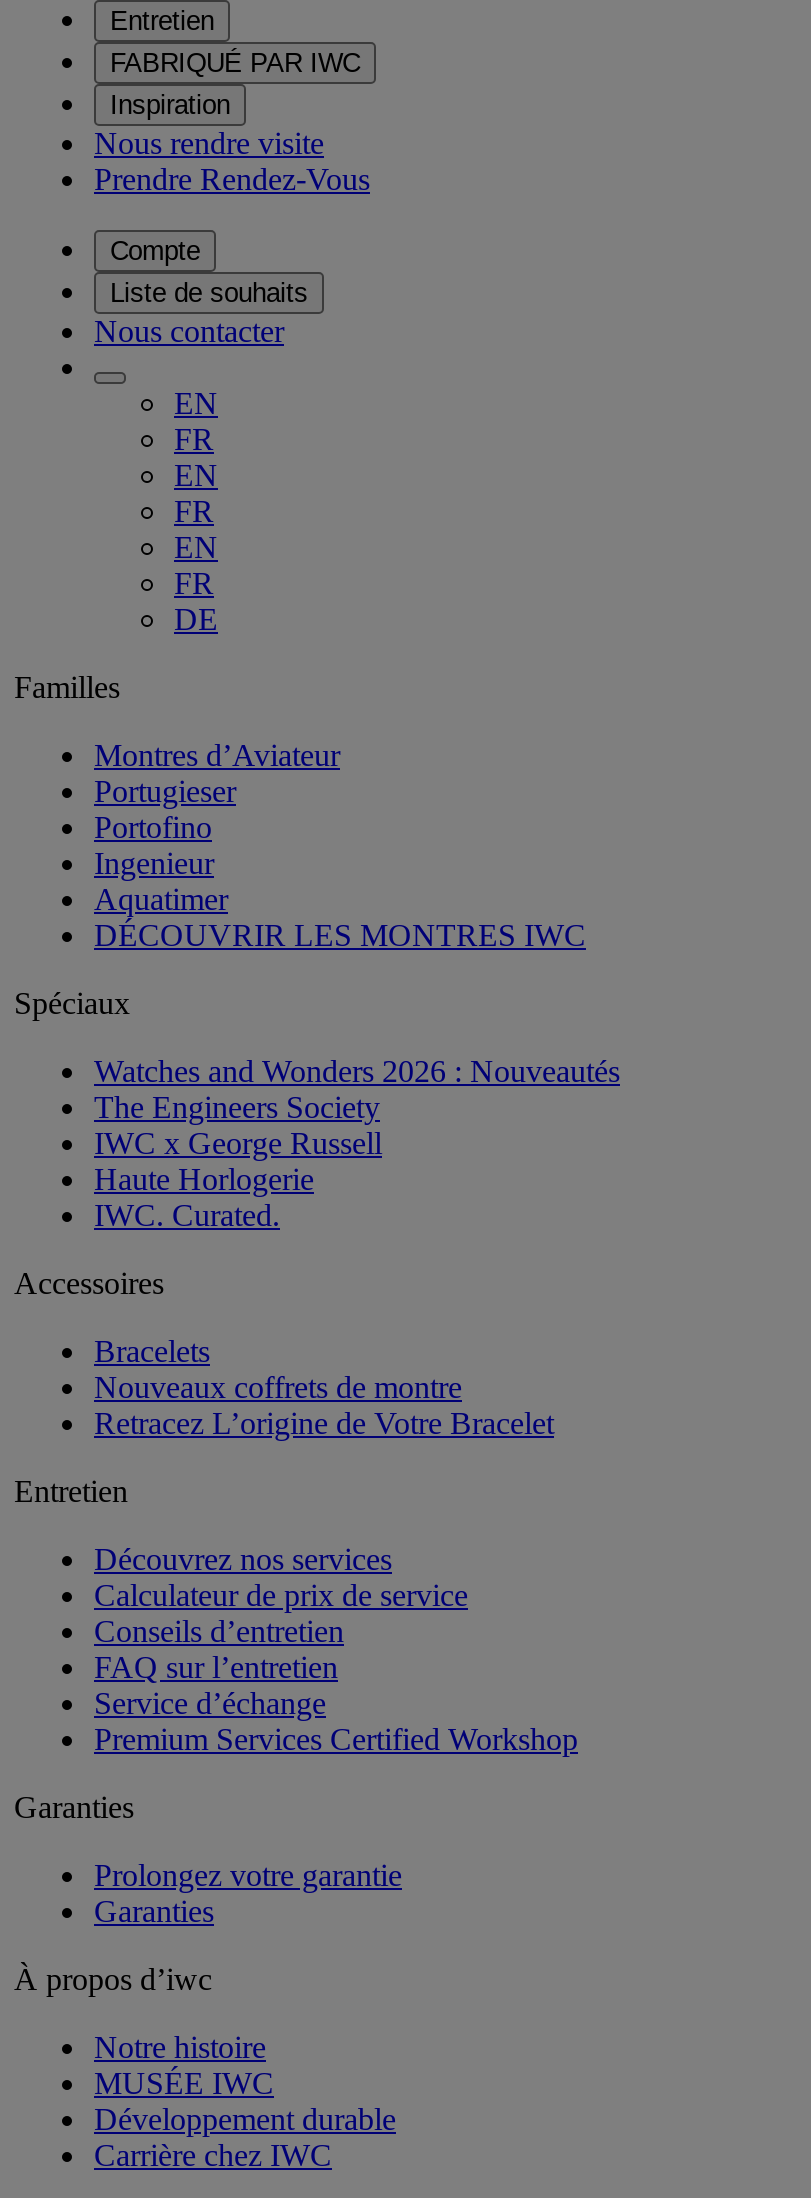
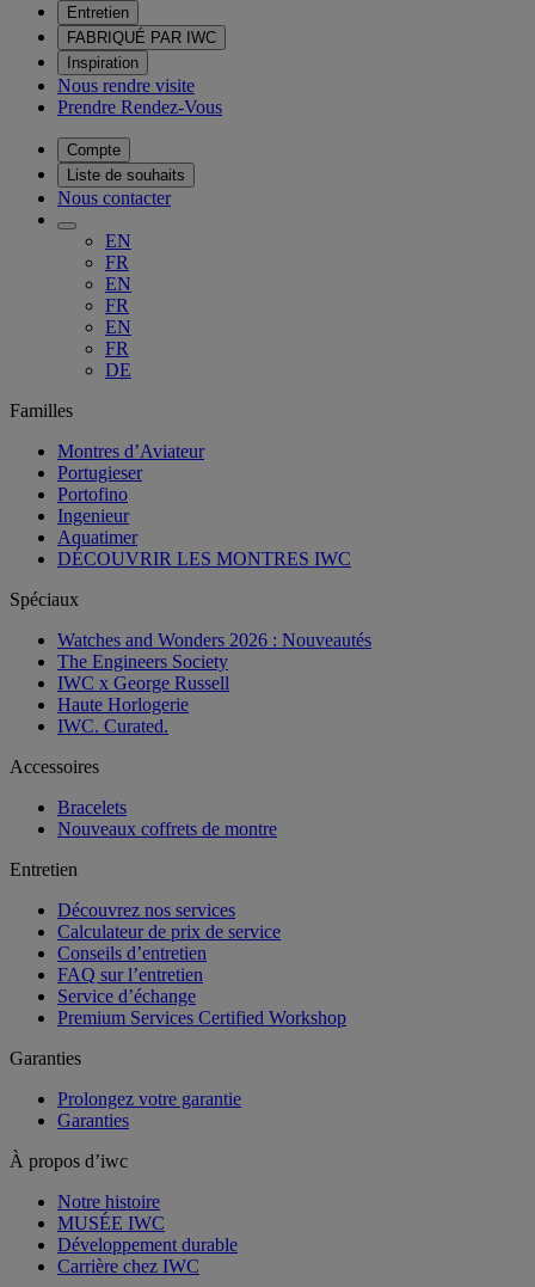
[94,1406,554,1440] Retracez L’origine de Votre Bracelet -> none

